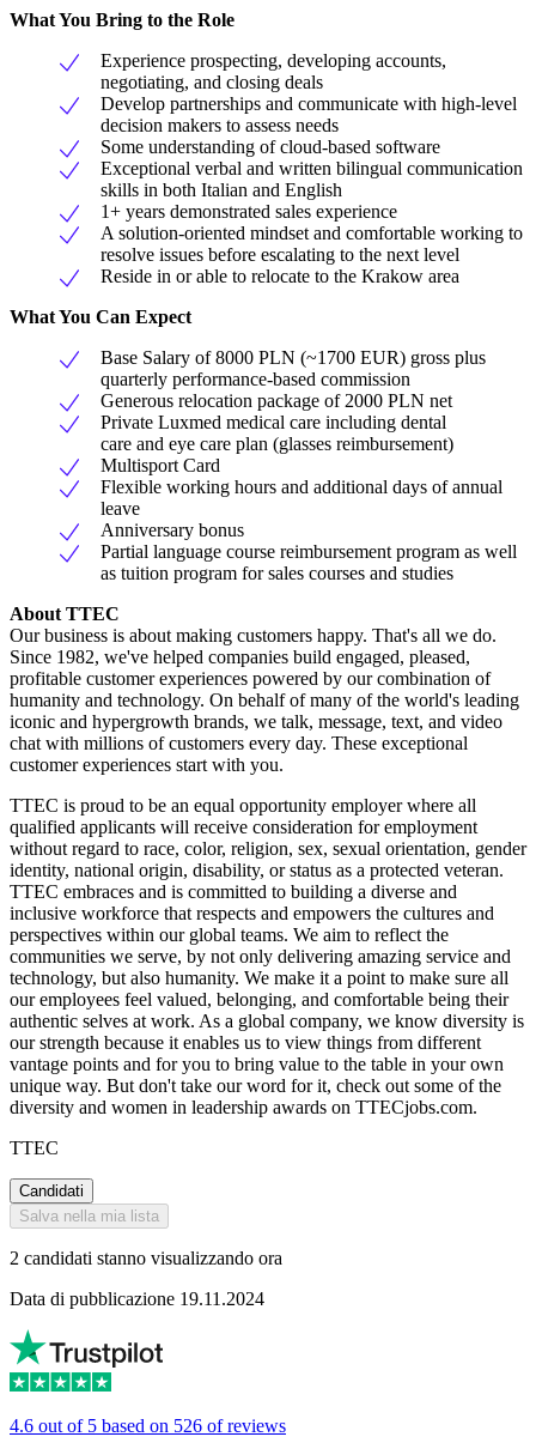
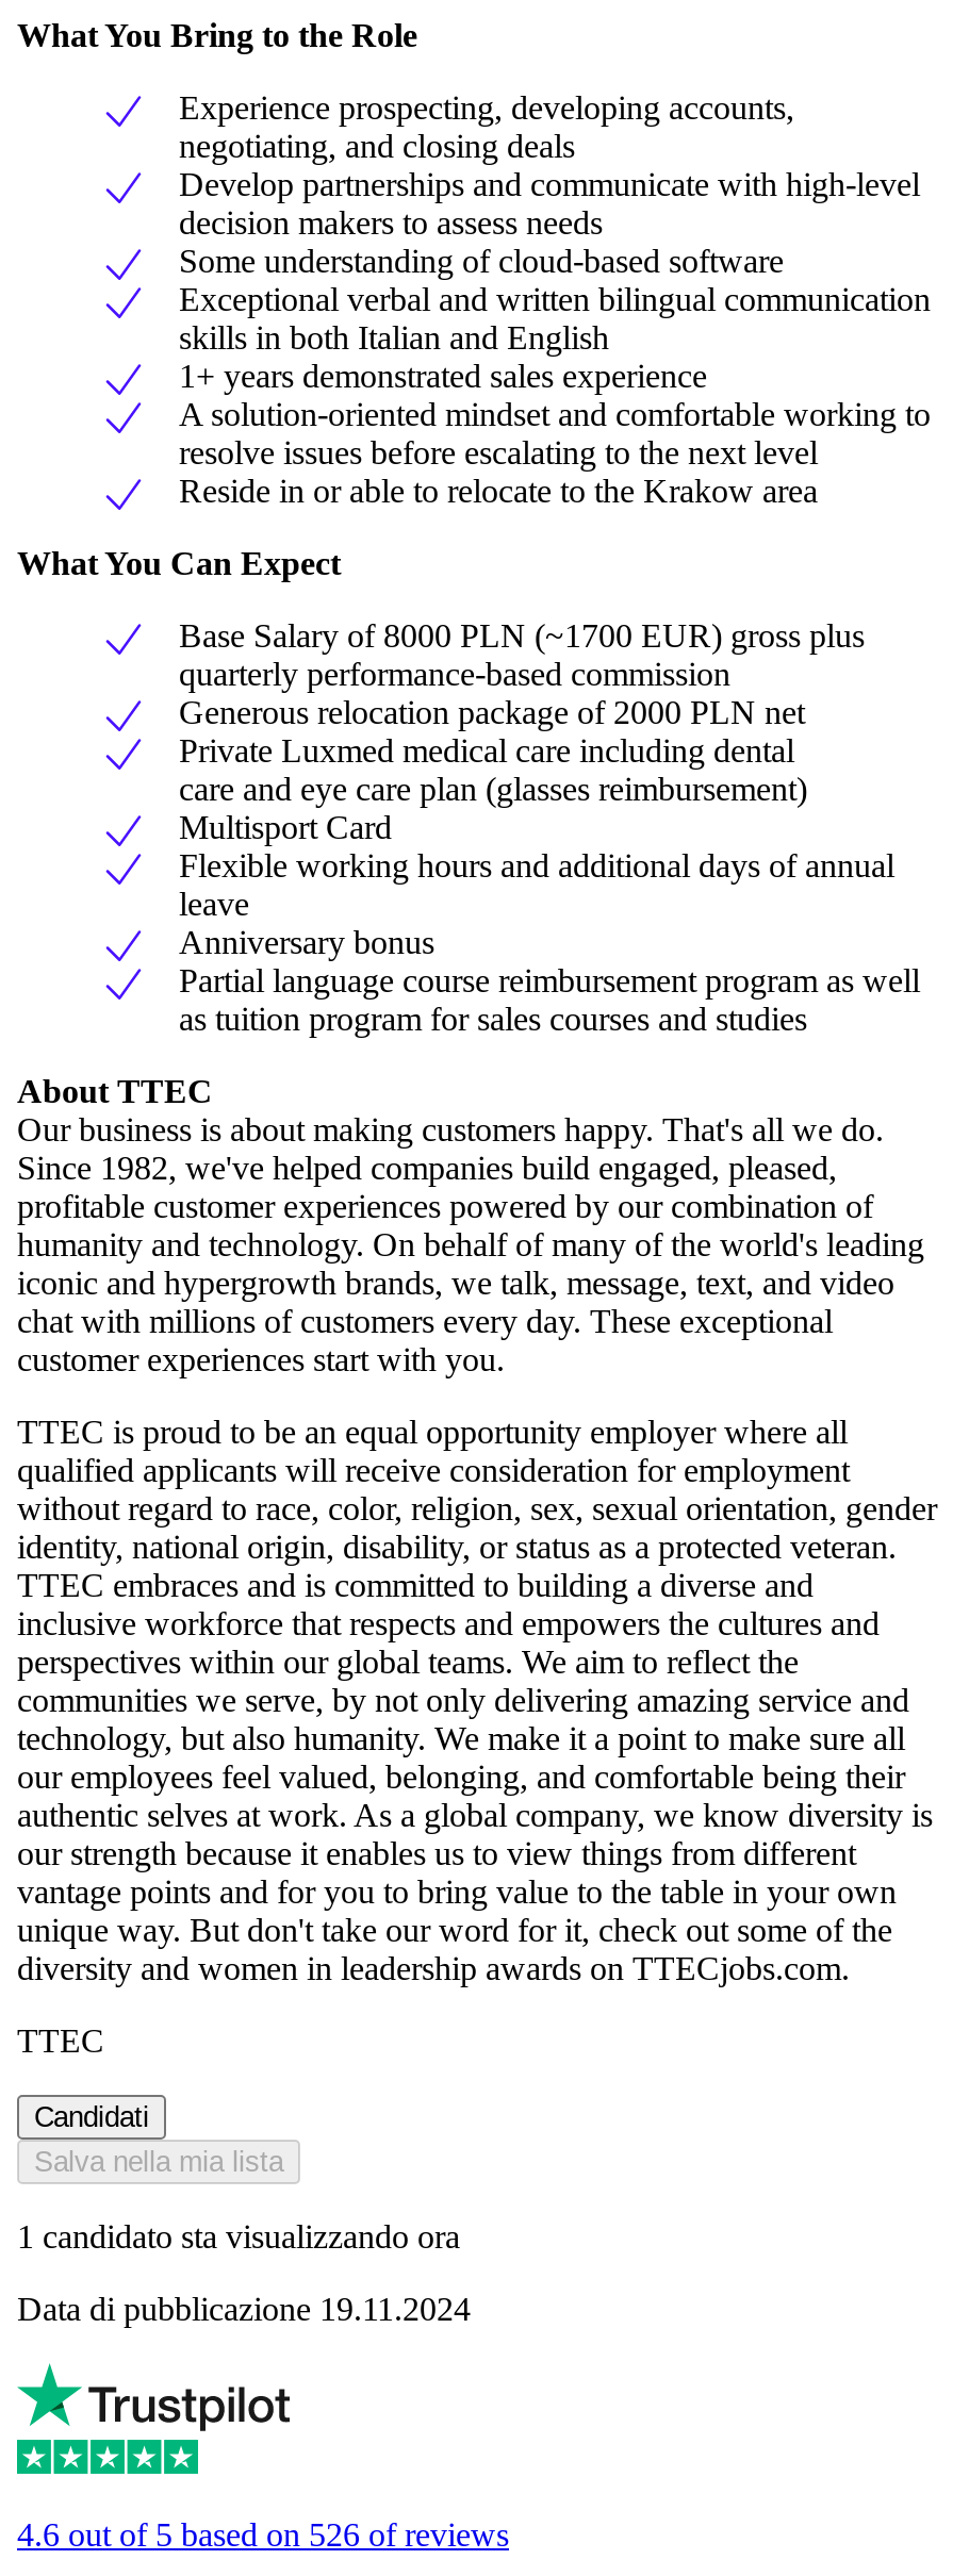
[10,1248,282,1269] 2 candidati stanno visualizzando ora -> [17,2219,460,2255] 1 candidato sta visualizzando ora

